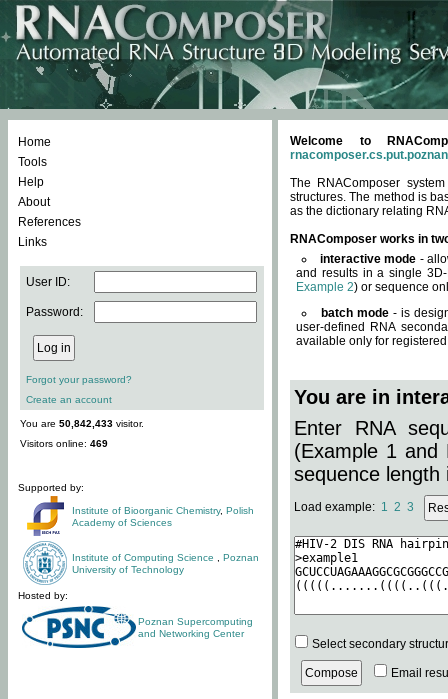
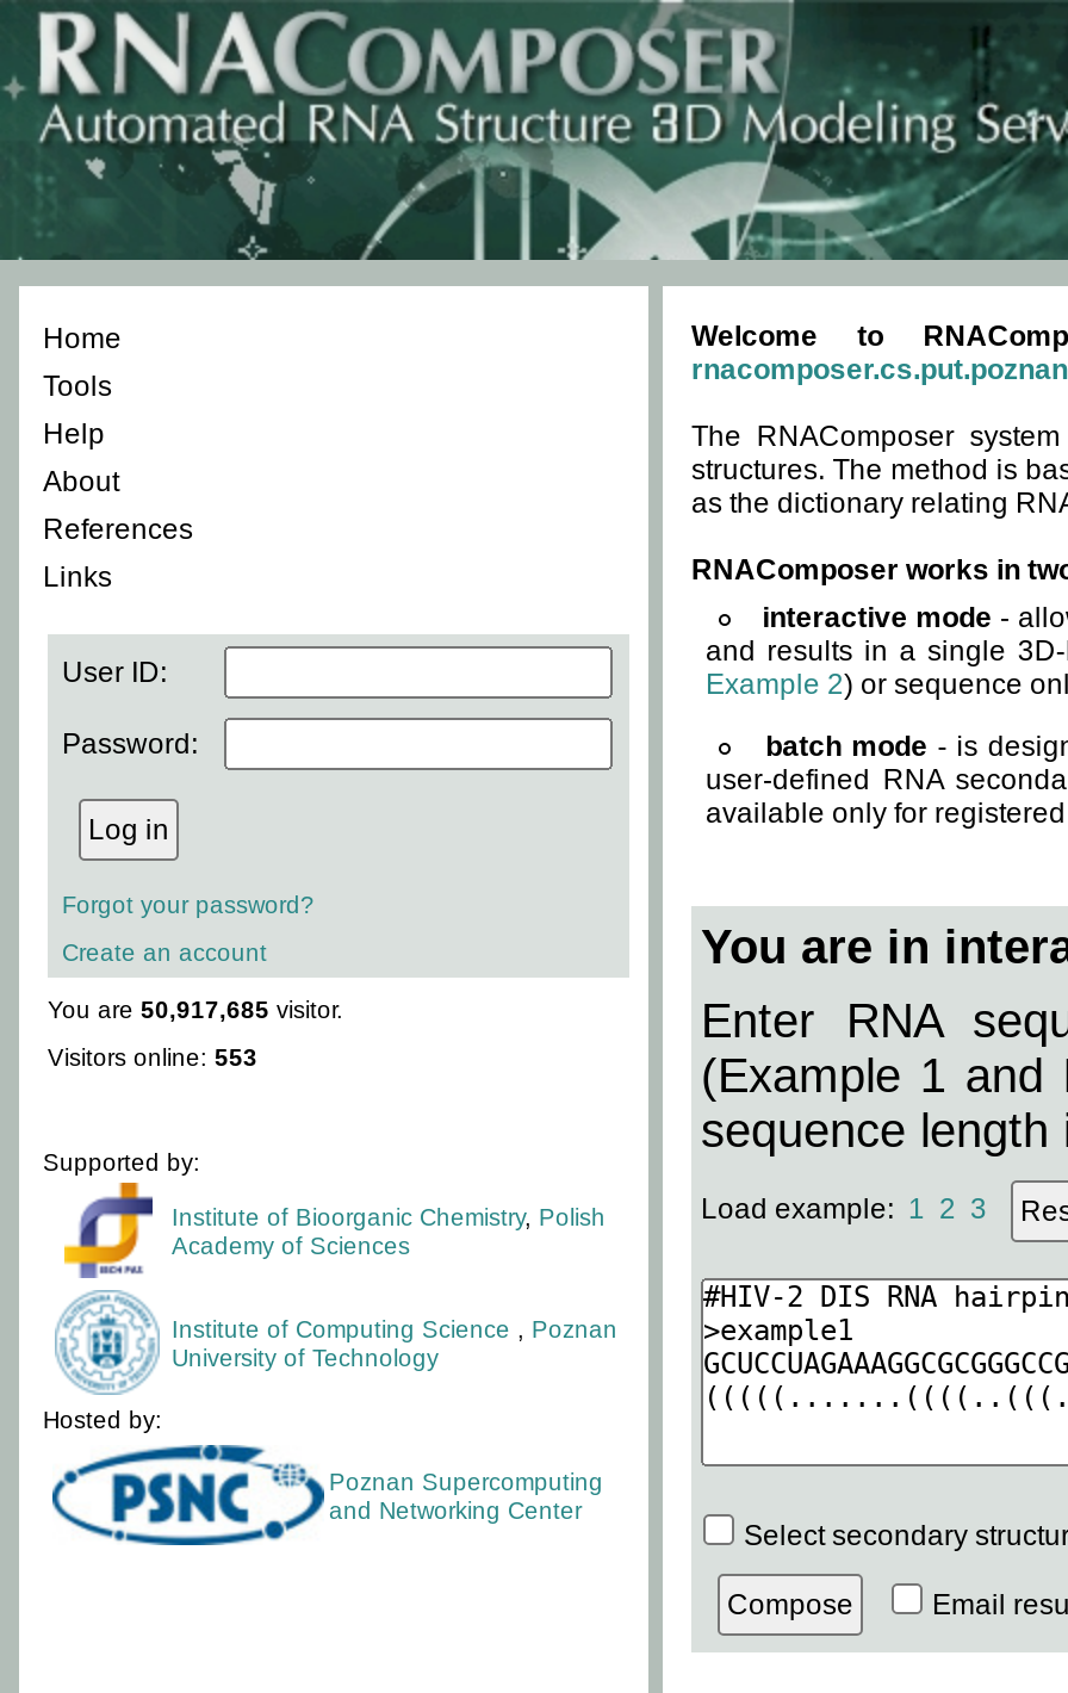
[20,418,144,429] You are 50,842,433 visitor. -> [48,997,343,1023] You are 50,917,685 visitor.
[20,438,108,449] Visitors online: 469 -> [48,1044,257,1071] Visitors online: 553

